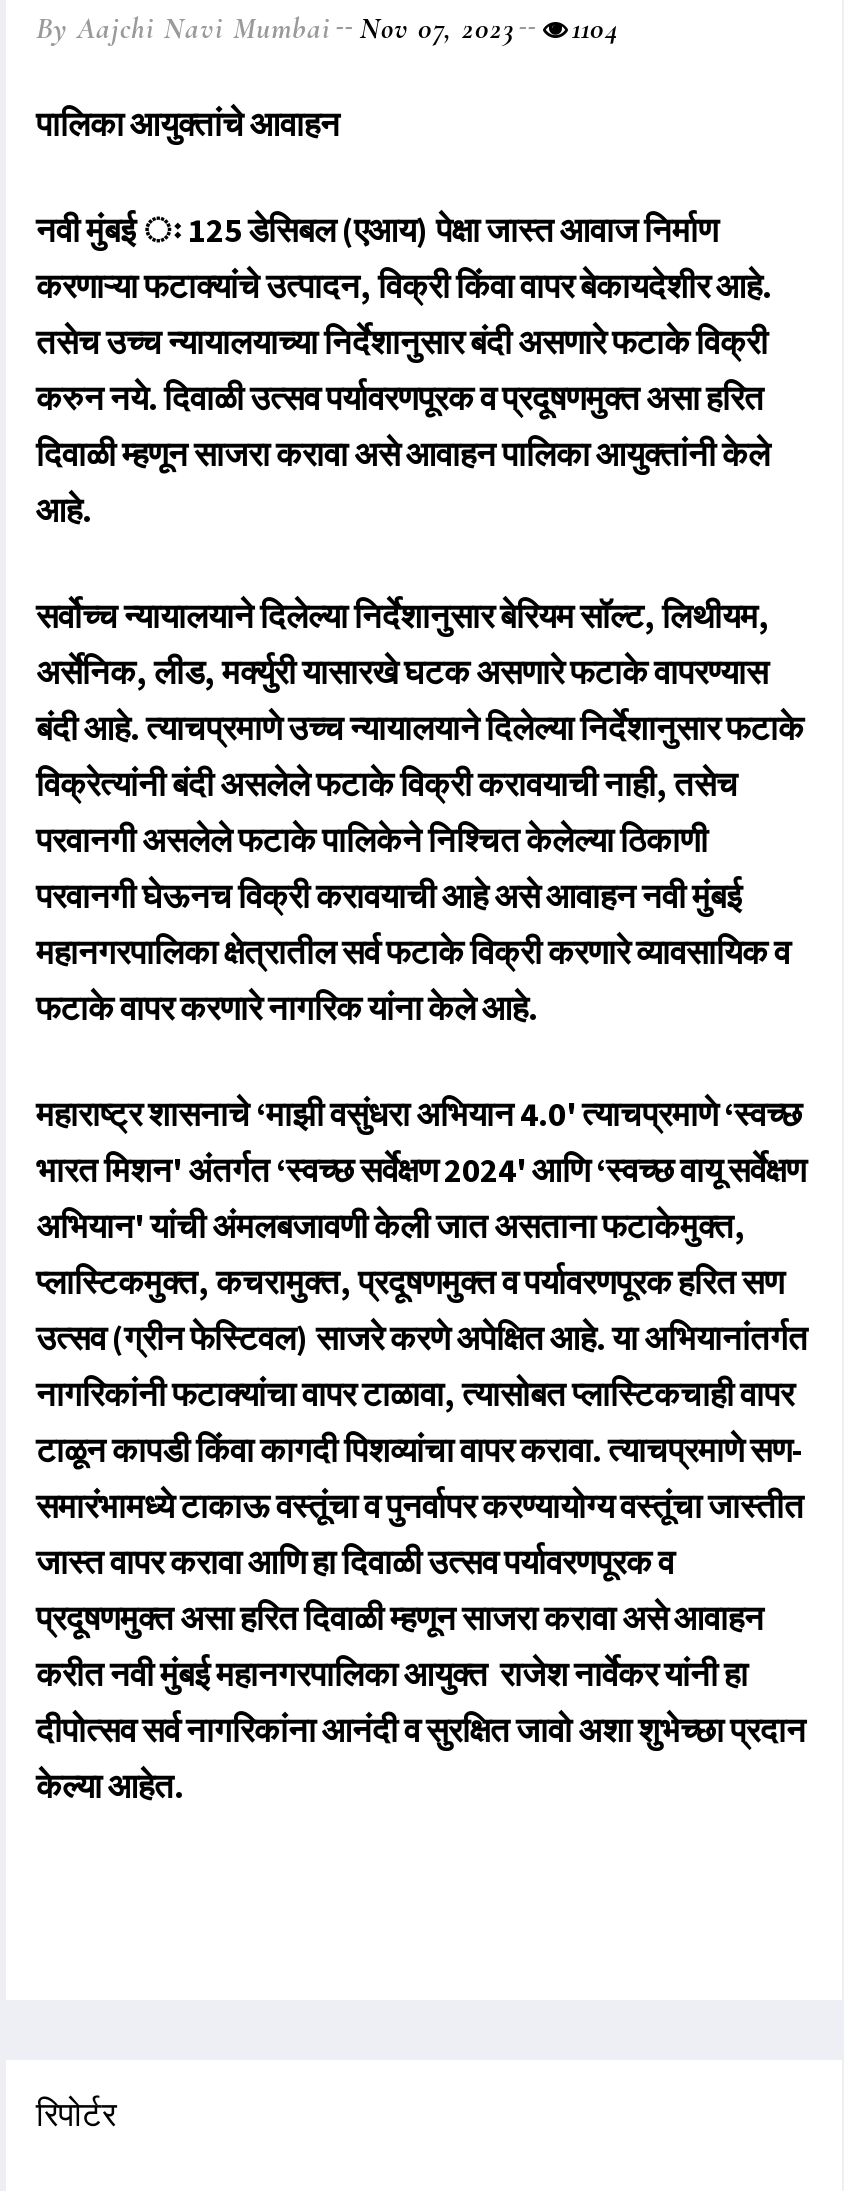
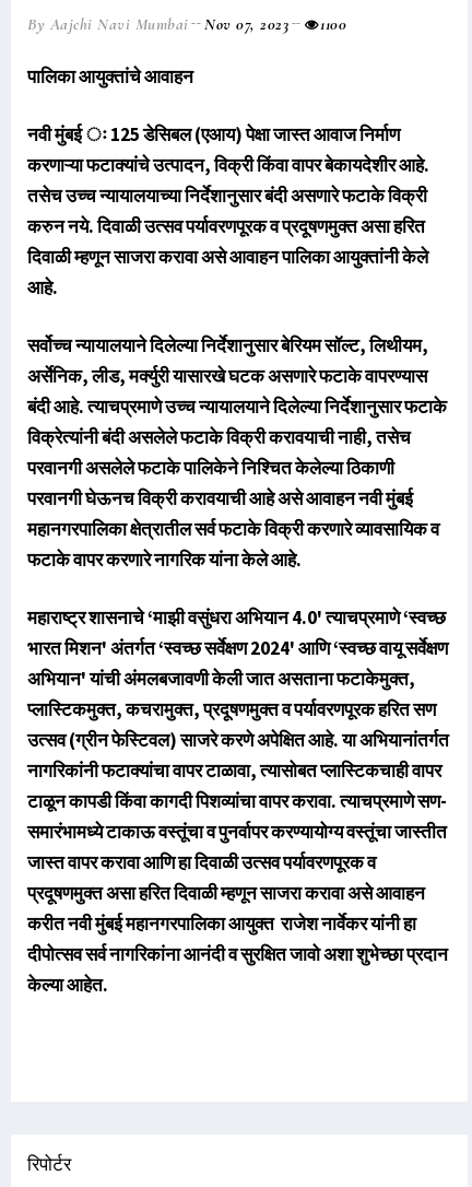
[36,9,620,45] By Aajchi Navi Mumbai Nov 07, 2023 1104 -> [27,14,346,33] By Aajchi Navi Mumbai Nov 07, 2023 1100

